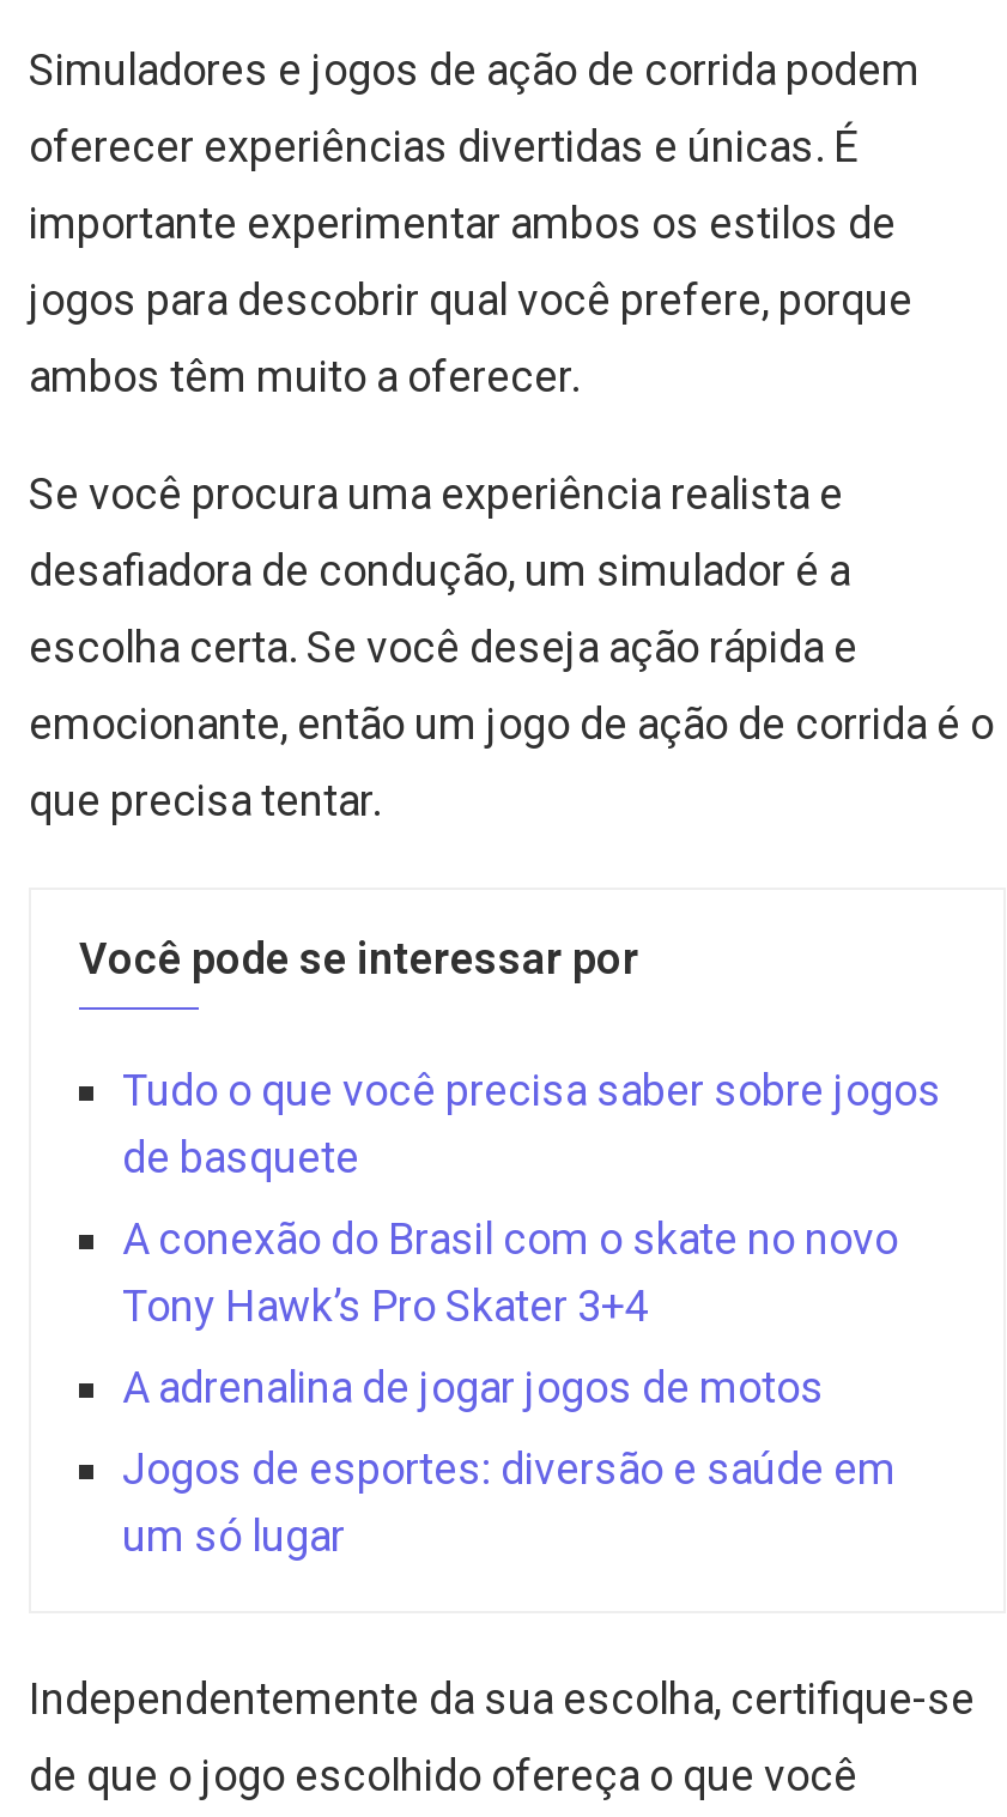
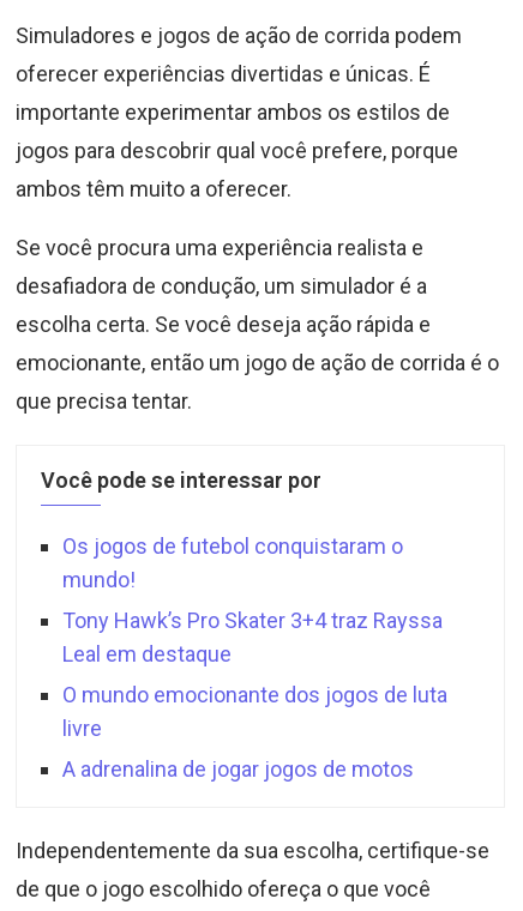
[122,1065,941,1331] Tudo o que você precisa saber sobre jogos | de basquete | A conexão do Brasil com o skate no novo | Tony Hawk’s Pro Skater 3+4 -> [62,533,447,741] Os jogos de futebol conquistaram o | mundo! | Tony Hawk’s Pro Skater 3+4 traz Rayssa | Leal em destaque | O mundo emocionante dos jogos de luta | livre
moved [122,1362,824,1412] -> [62,756,414,782]: A adrenalina de jogar jogos de motos
[122,1443,896,1561] Jogos de esportes: diversão e saúde em | um só lugar -> none

